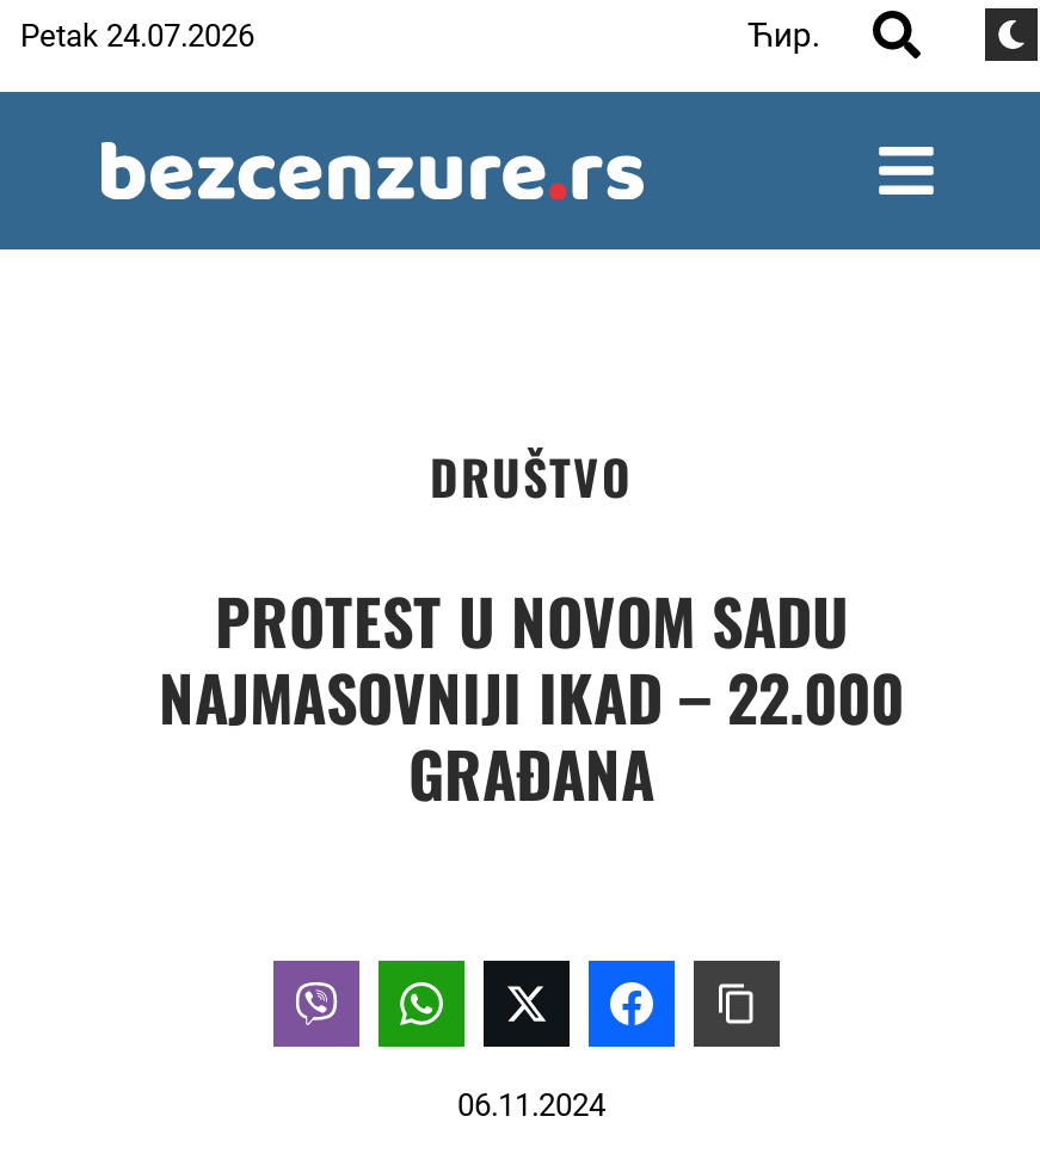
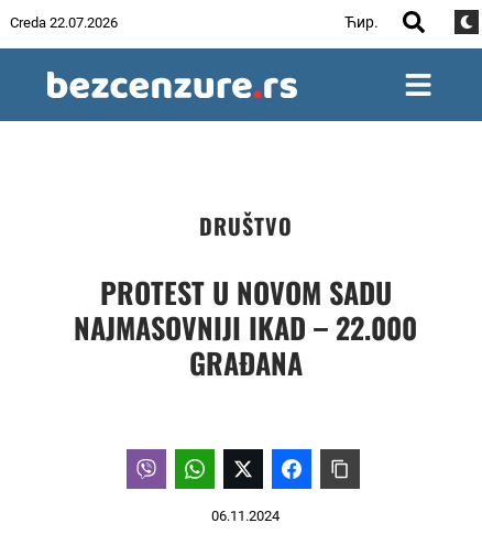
[20,17,254,53] Petak 24.07.2026 -> [10,14,118,30] Creda 22.07.2026

